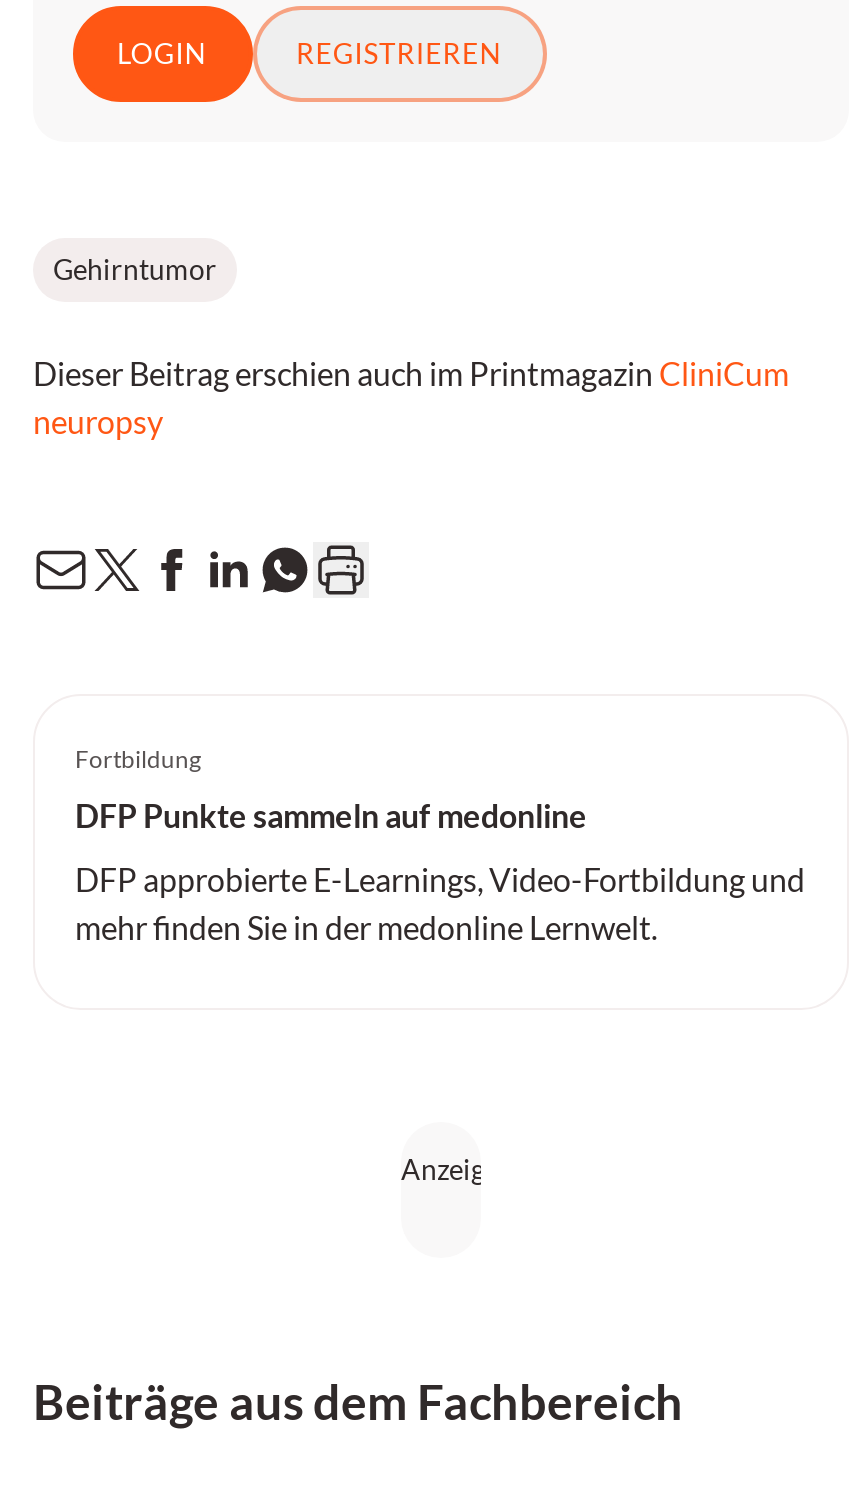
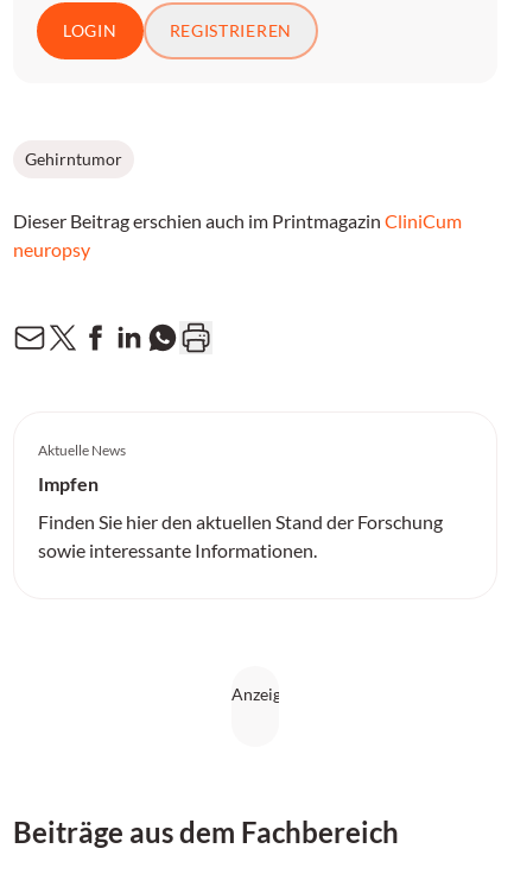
[75,744,201,774] Fortbildung -> [38,441,126,459] Aktuelle News
[75,796,587,834] DFP Punkte sammeln auf medonline -> [38,472,99,495] Impfen
[75,860,805,946] DFP approbierte E-Learnings, Video-Fortbildung und | mehr finden Sie in der medonline Lernwelt. -> [38,510,443,561] Finden Sie hier den aktuellen Stand der Forschung | sowie interessante Informationen.

